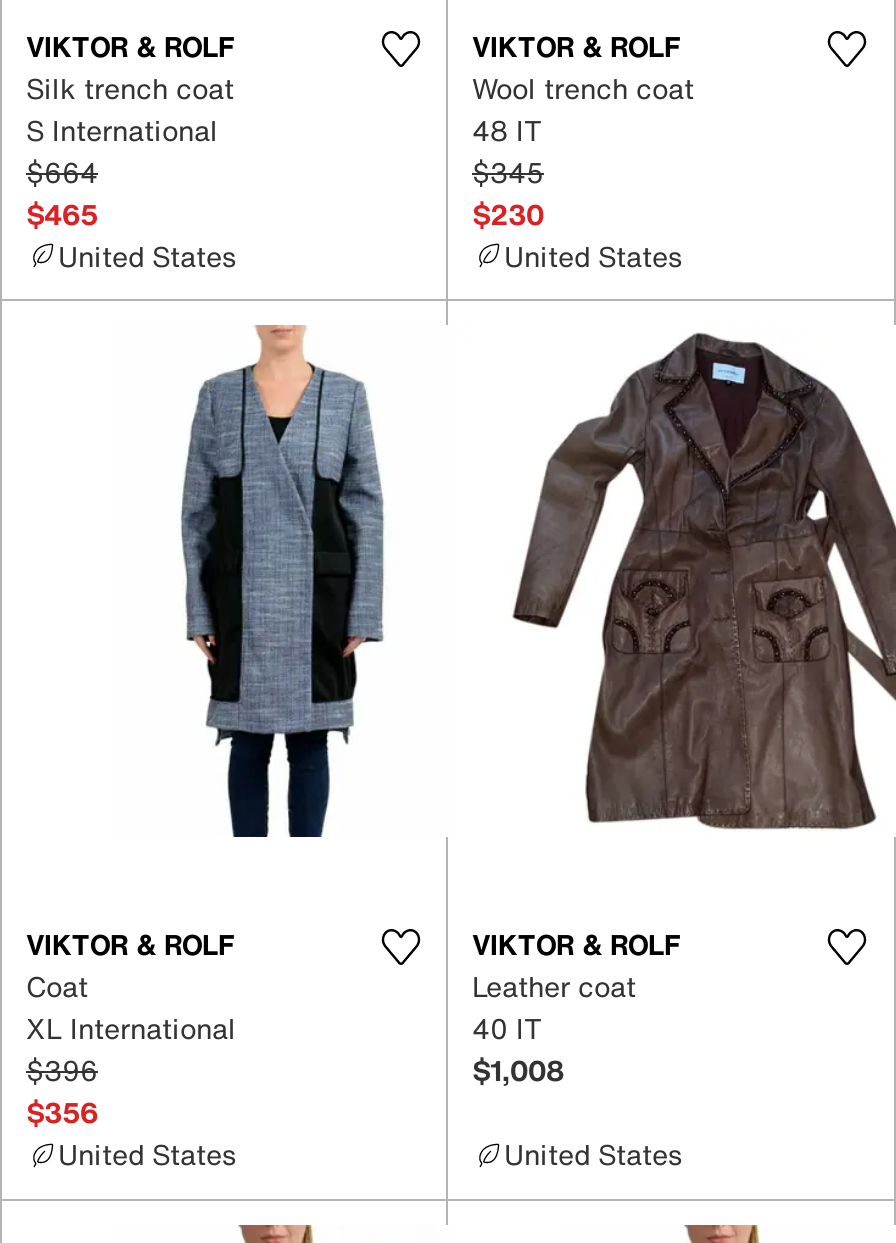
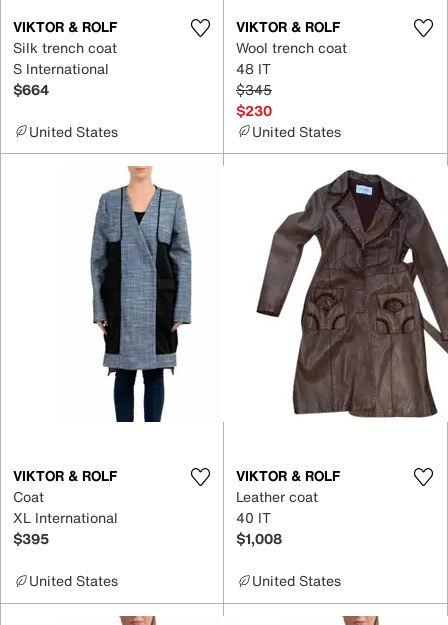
[26,192,98,234] $465 -> none
[26,1049,98,1133] $396 | $356 -> [13,528,49,549] $395

